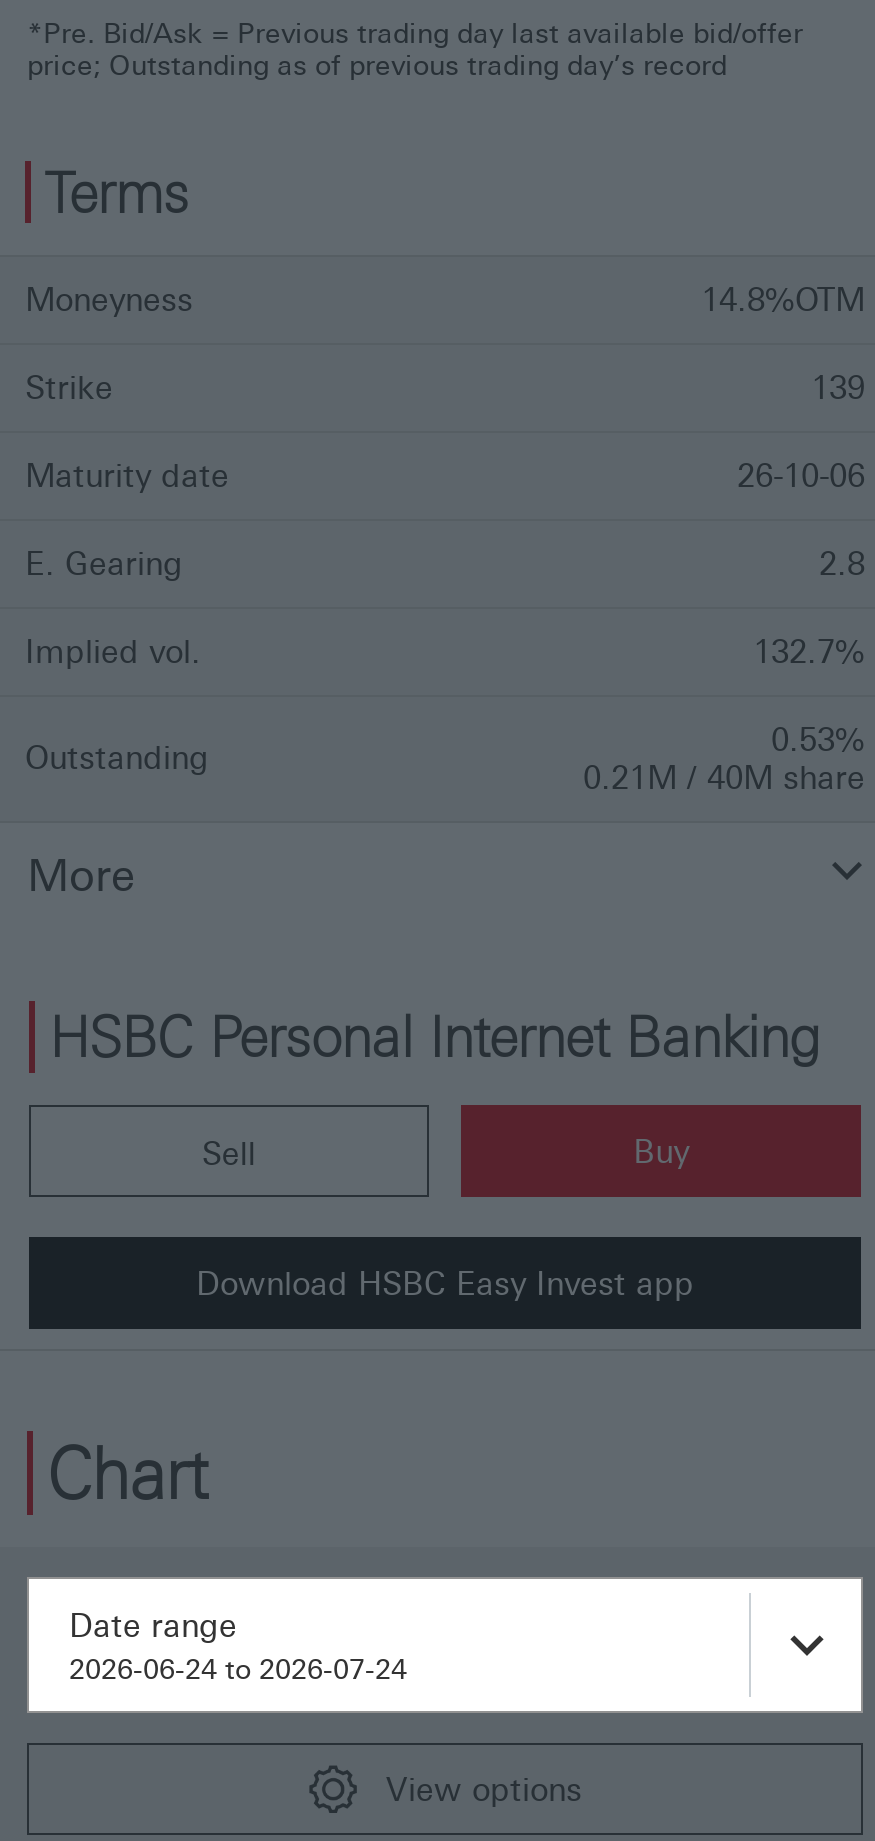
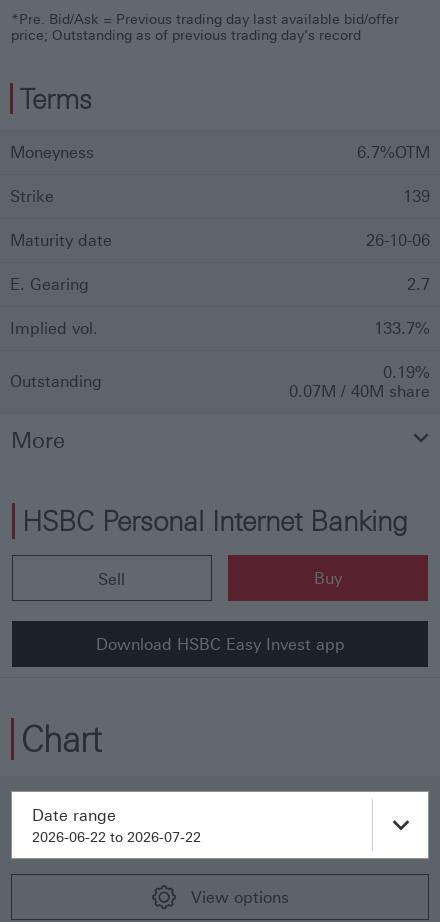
[701,279,865,319] 14.8%OTM -> [357,142,430,162] 6.7%OTM
[819,543,865,583] 2.8 -> [407,274,430,294] 2.7
[753,631,865,671] 132.7% -> [374,318,430,338] 133.7%
[771,719,865,759] 0.53% -> [383,362,430,382] 0.19%
[583,757,865,797] 0.21M / 40M share -> [289,381,430,401] 0.07M / 40M share
[69,1651,407,1687] 2026-06-24 to 2026-07-24 -> [32,828,201,846] 2026-06-22 to 2026-07-22

